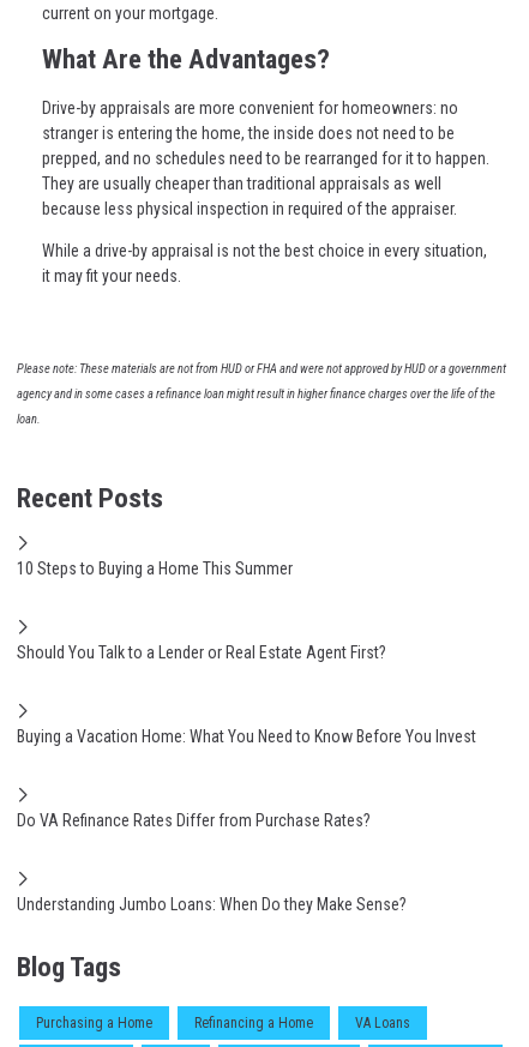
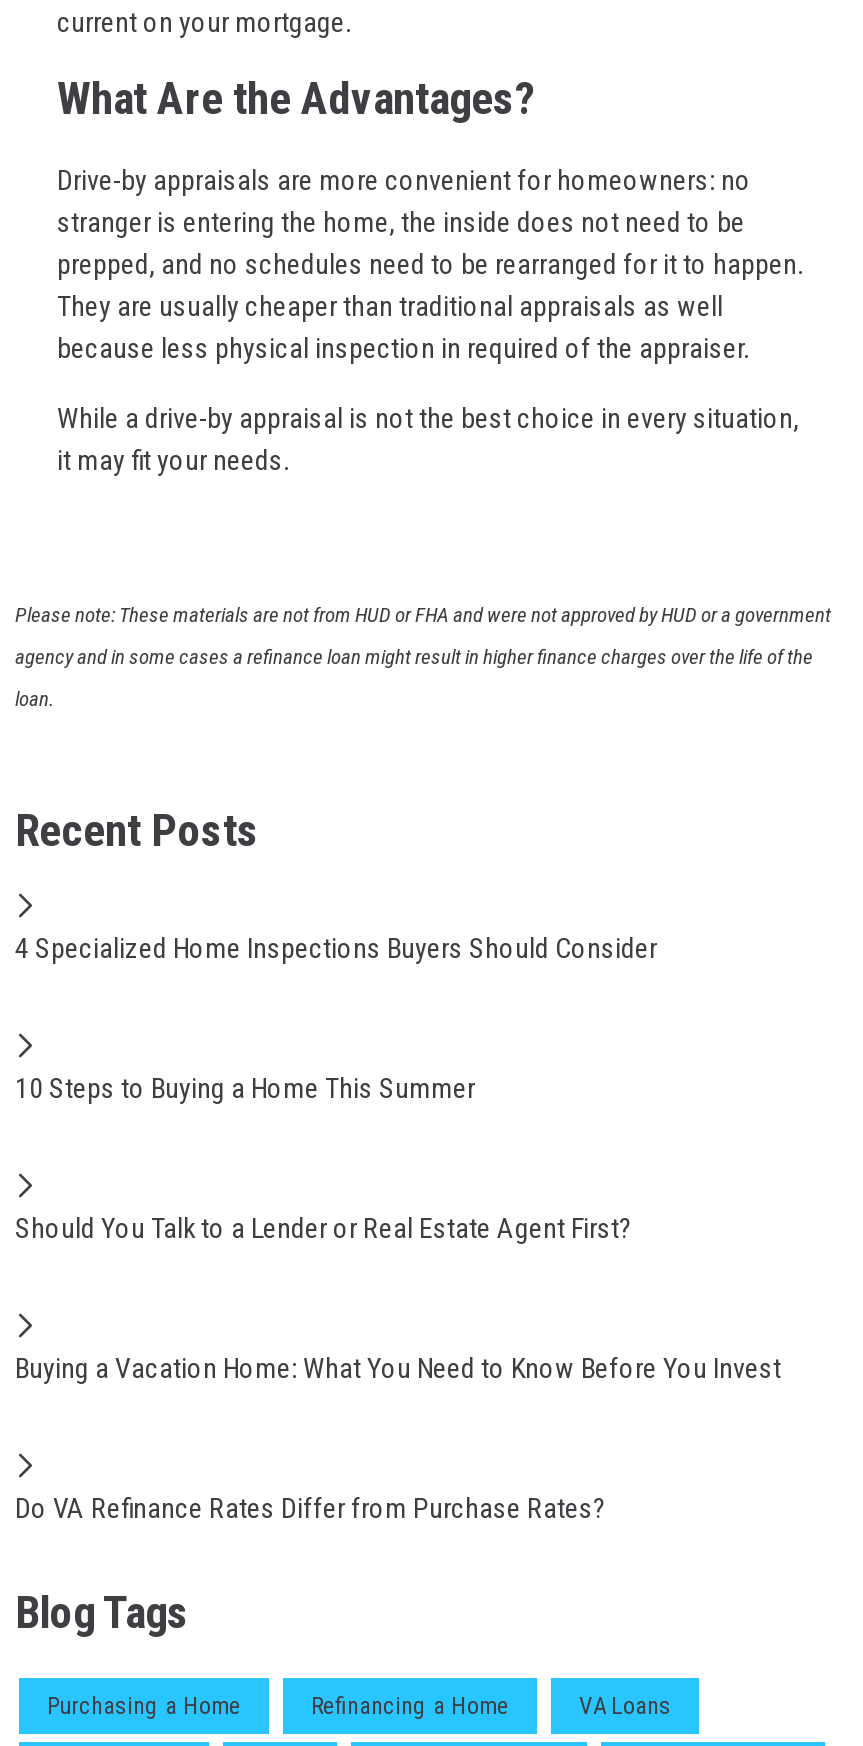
none -> [15,932,657,964] 4 Specialized Home Inspections Buyers Should Consider
moved [17,559,476,830] -> [15,1072,781,1524]: 10 Steps to Buying a Home This Summer | Should You Talk to a Lender or Real Estate Agent First? | Buying a Vacation Home: What You Need to Know Before You Invest | Do VA Refinance Rates Differ from Purchase Rates?
[17,895,407,914] Understanding Jumbo Loans: When Do they Make Sense? -> none

